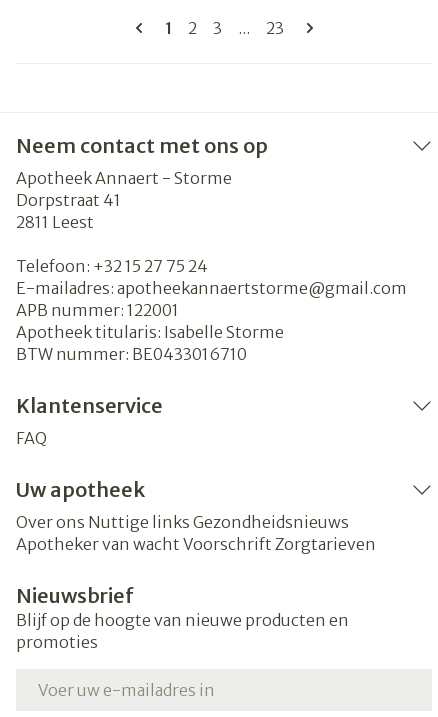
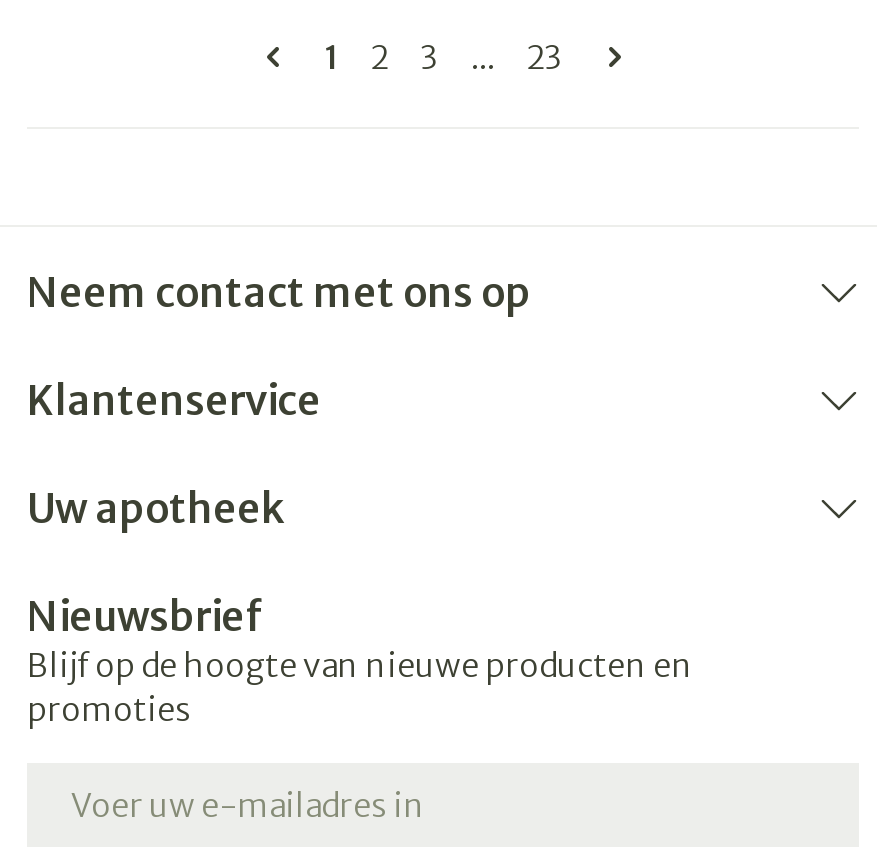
[16,168,407,364] Apotheek Annaert - Storme | Dorpstraat 41 | 2811 Leest | Telefoon: +32 15 27 75 24 | E-mailadres: apotheekannaertstorme@gmail.com | APB nummer: 122001 | Apotheek titularis: Isabelle Storme | BTW nummer: BE0433016710 -> none
[16,428,47,448] FAQ -> none
[16,512,376,554] Over ons Nuttige links Gezondheidsnieuws | Apotheker van wacht Voorschrift Zorgtarieven -> none

